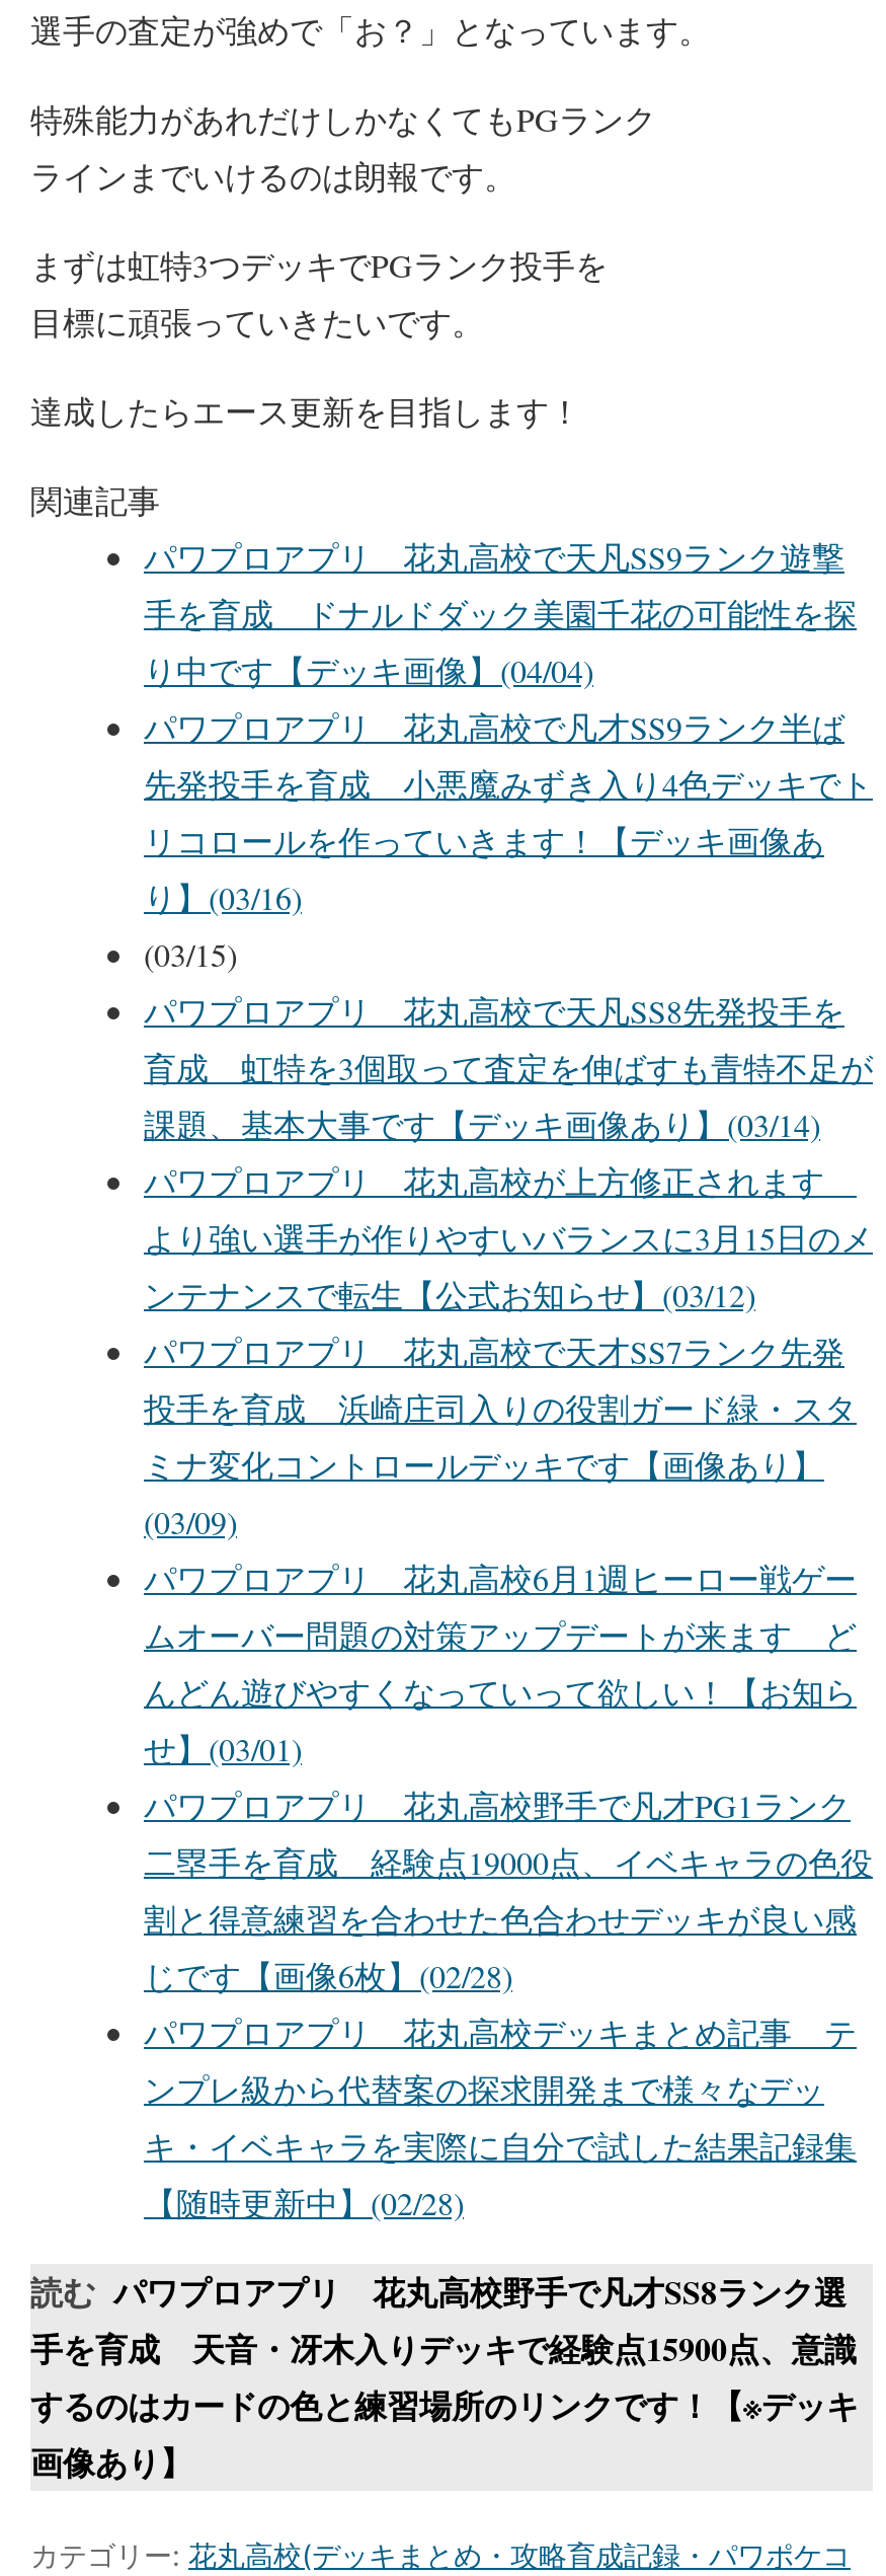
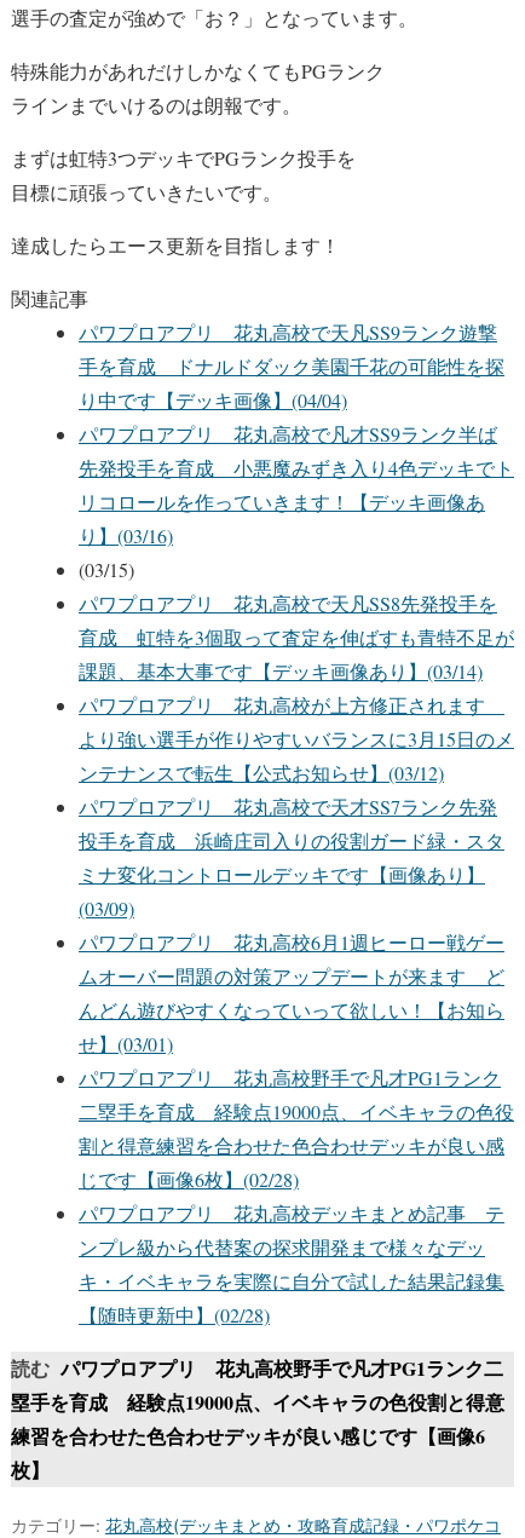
[30,2268,859,2485] 読む パワプロアプリ 花丸高校野手で凡才SS8ランク選 | 手を育成 天音・冴木入りデッキで経験点15900点、意識 | するのはカードの色と練習場所のリンクです！【※デッキ | 画像あり】 -> [11,1354,504,1484] 読む パワプロアプリ 花丸高校野手で凡才PG1ランク二 | 塁手を育成 経験点19000点、イベキャラの色役割と得意 | 練習を合わせた色合わせデッキが良い感じです【画像6 | 枚】

